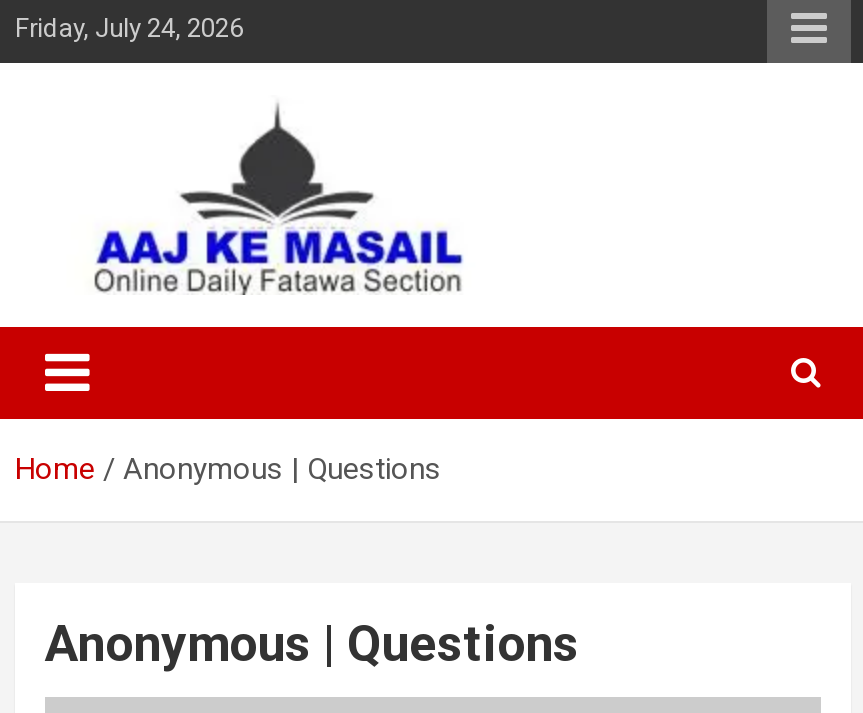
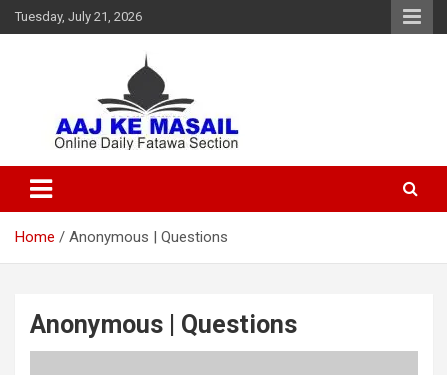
[15,13,243,43] Friday, July 24, 2026 -> [15,9,142,24] Tuesday, July 21, 2026

